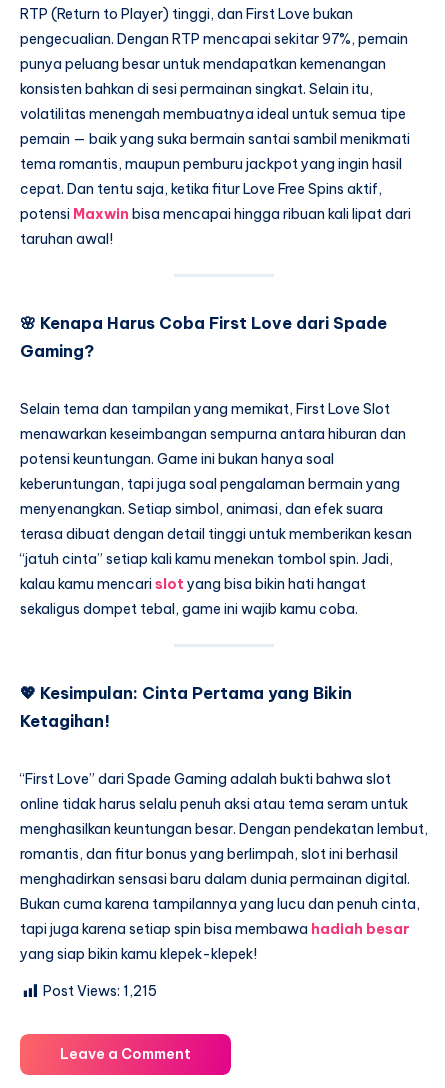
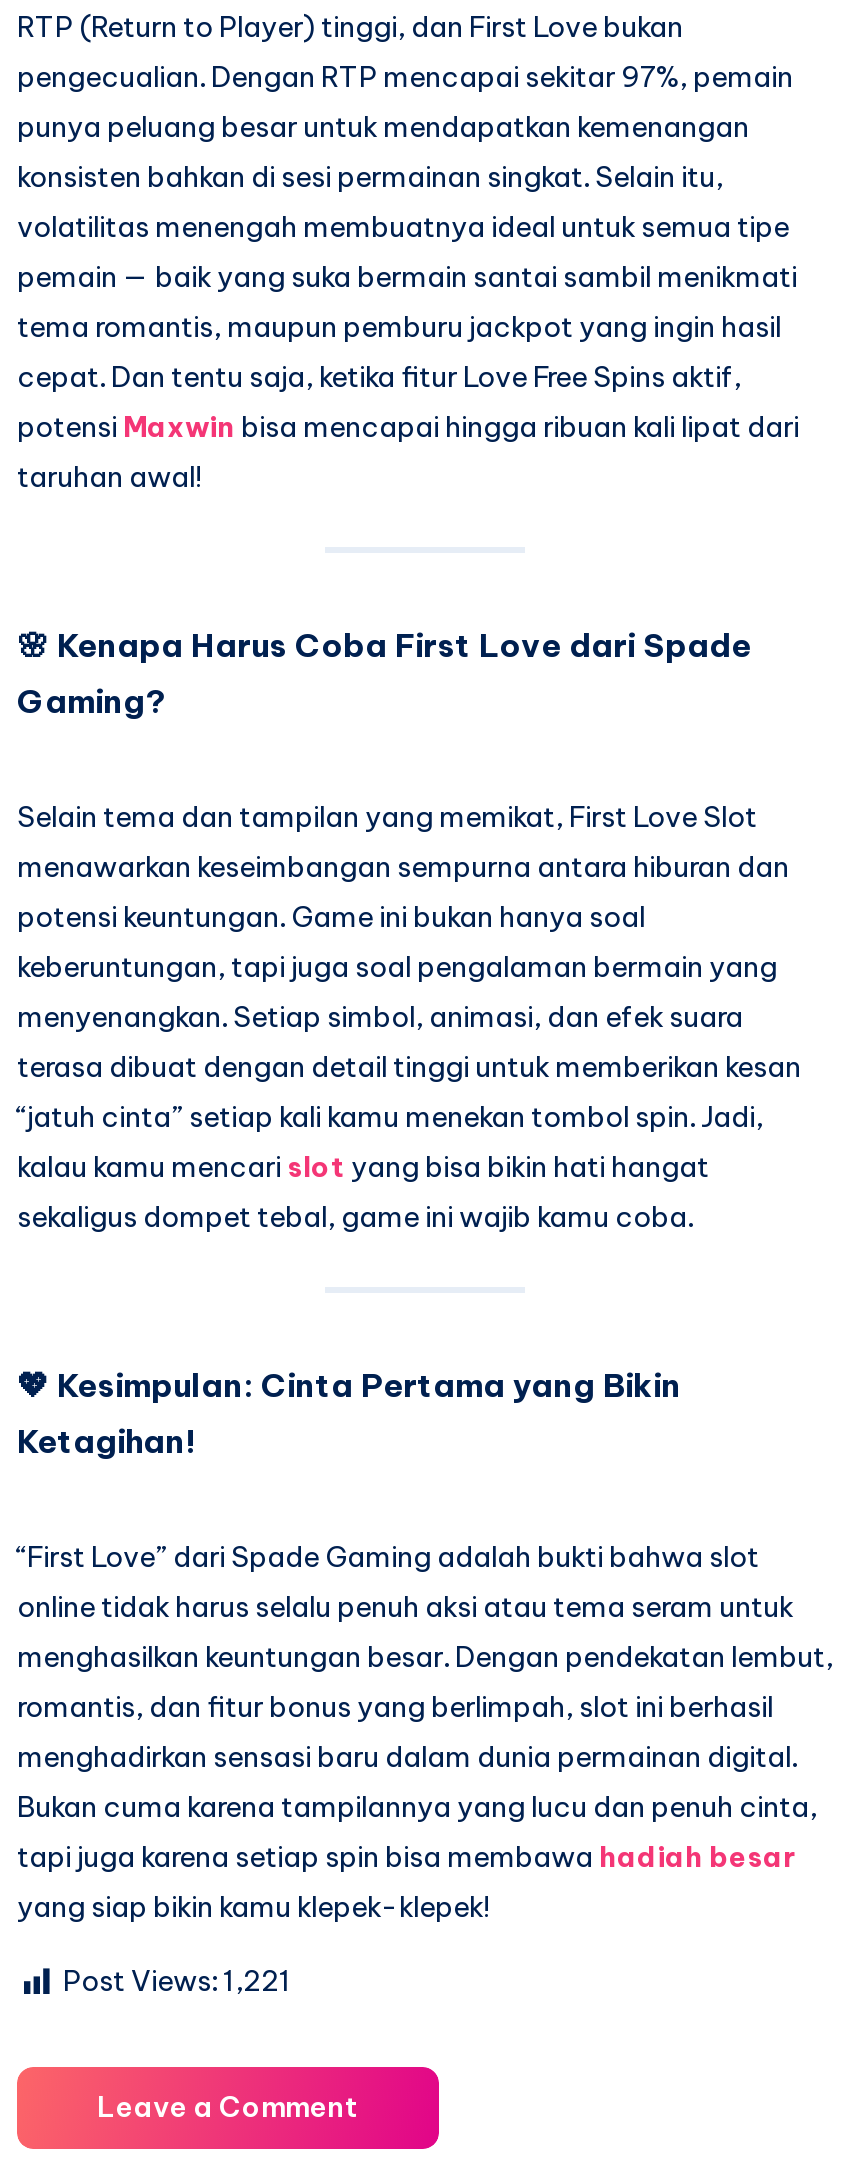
[43,982,157,1000] Post Views: 1,215 -> [63,1964,291,2000] Post Views: 1,221

